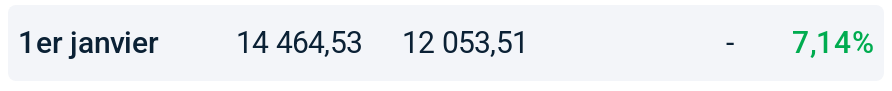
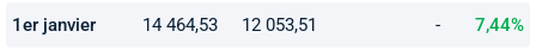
[792,26,874,62] 7,14% -> [475,15,524,36] 7,44%

